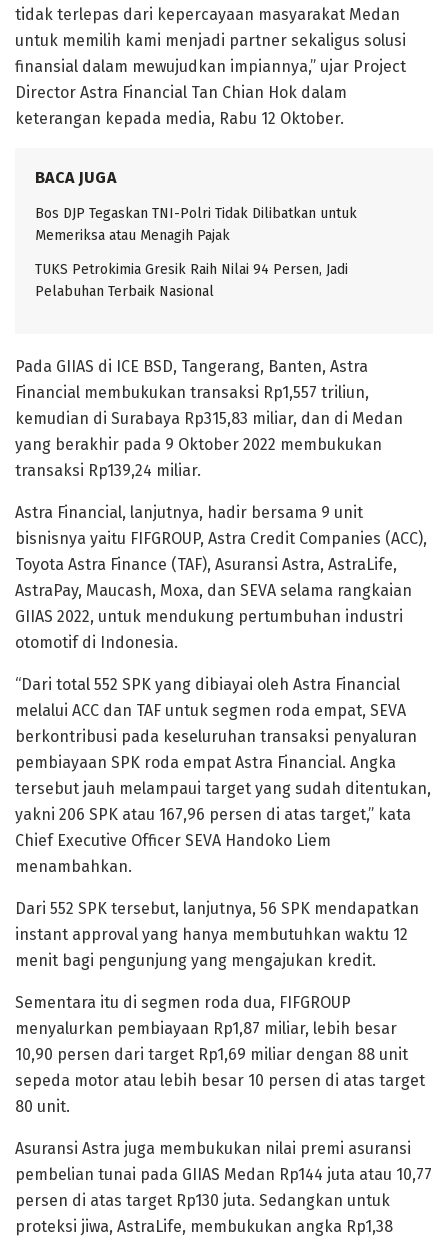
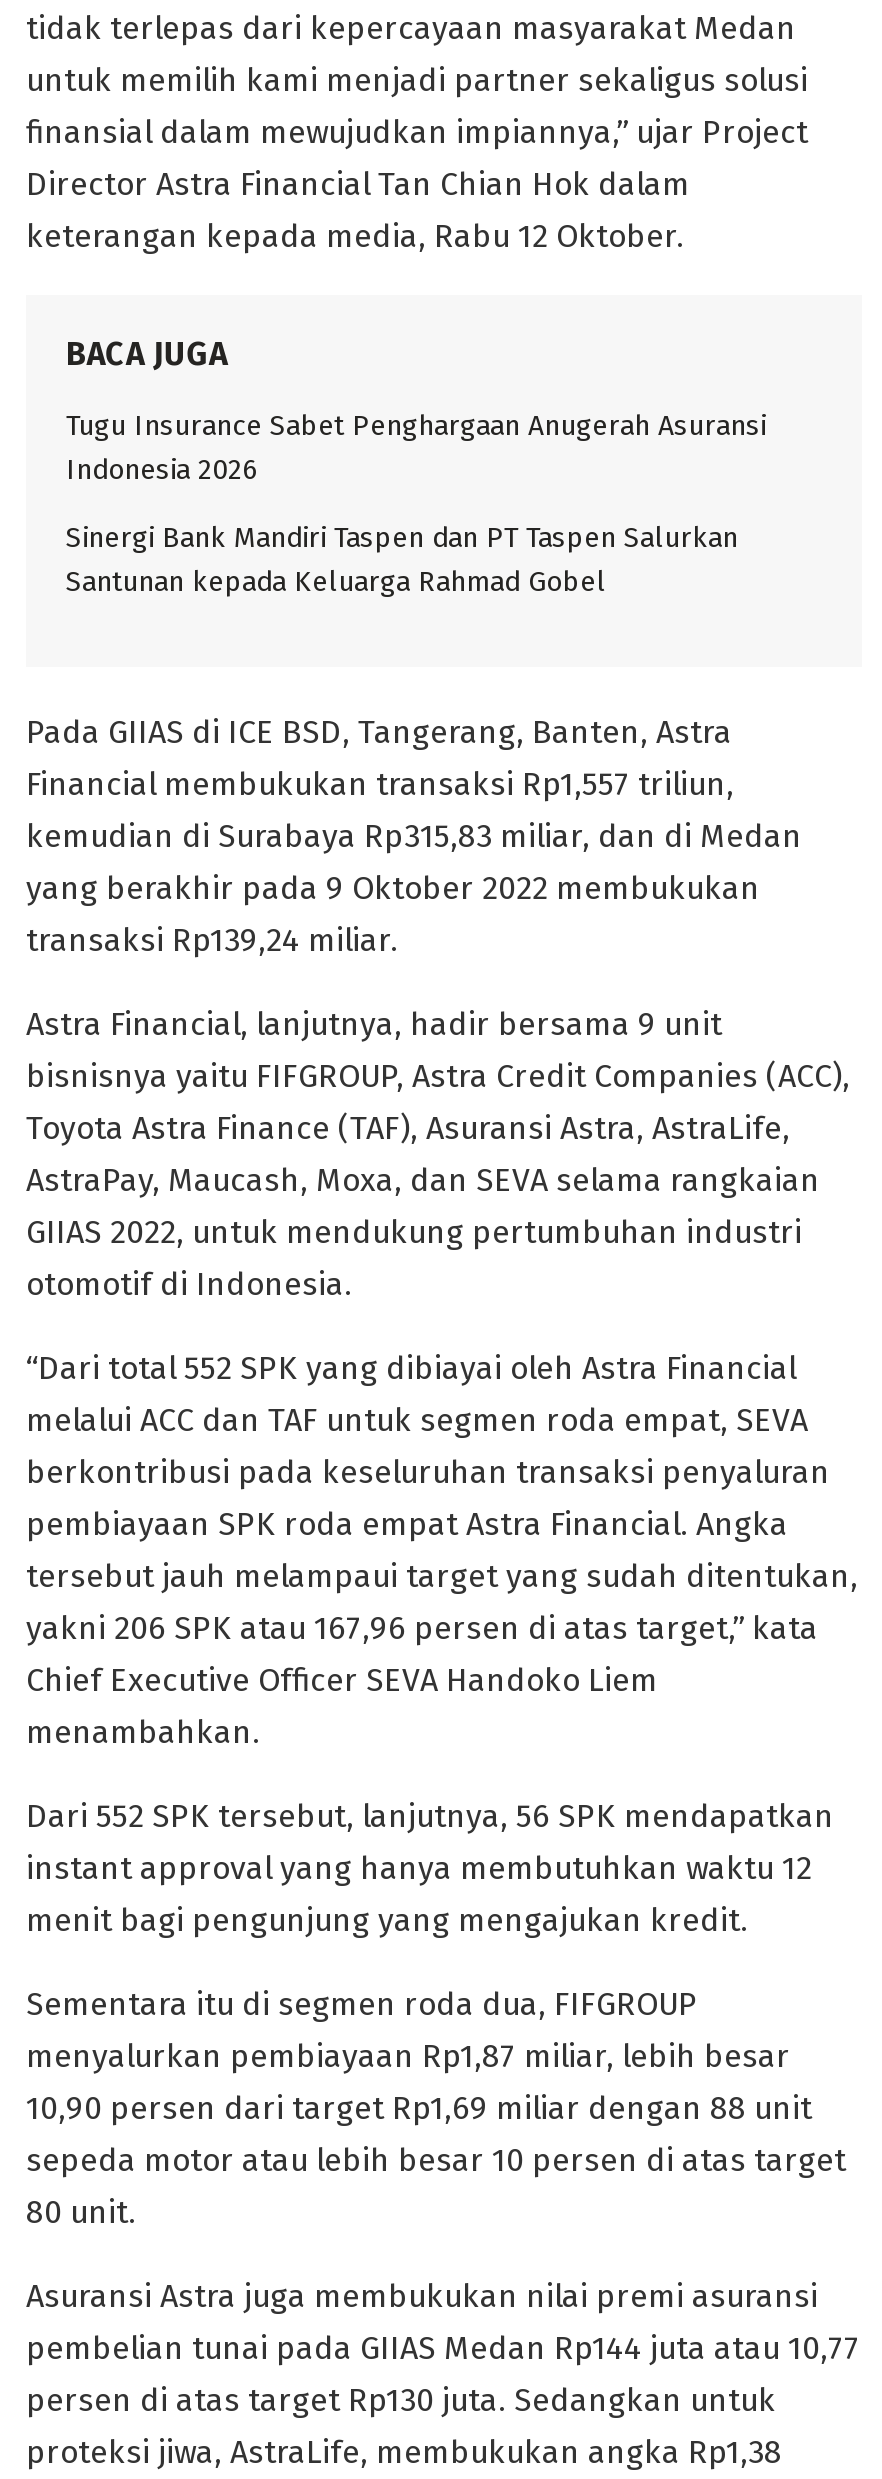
[35,205,357,244] Bos DJP Tegaskan TNI-Polri Tidak Dilibatkan untuk | Memeriksa atau Menagih Pajak -> [66,409,766,487] Tugu Insurance Sabet Penghargaan Anugerah Asuransi | Indonesia 2026
[35,261,348,300] TUKS Petrokimia Gresik Raih Nilai 94 Persen, Jadi | Pelabuhan Terbaik Nasional -> [66,521,738,599] Sinergi Bank Mandiri Taspen dan PT Taspen Salurkan | Santunan kepada Keluarga Rahmad Gobel

